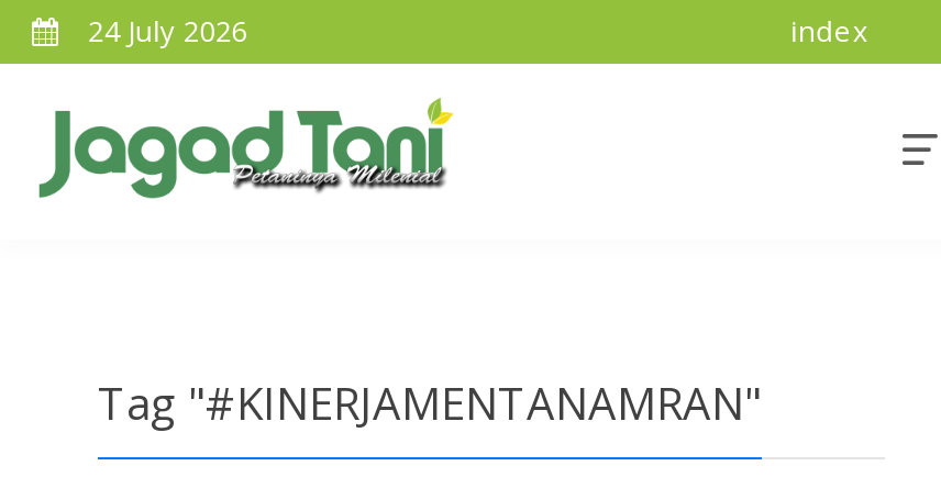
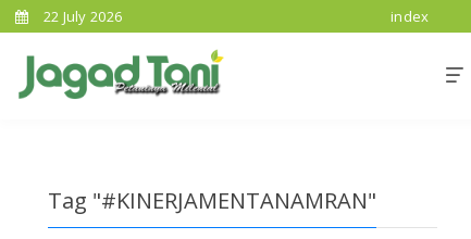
[81,10,248,49] 24 July 2026 -> [39,6,122,26] 22 July 2026

